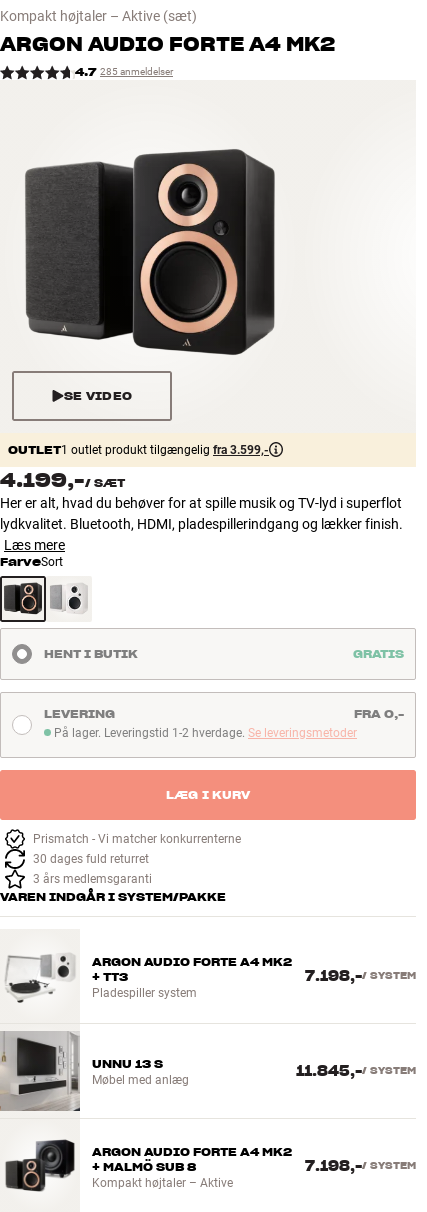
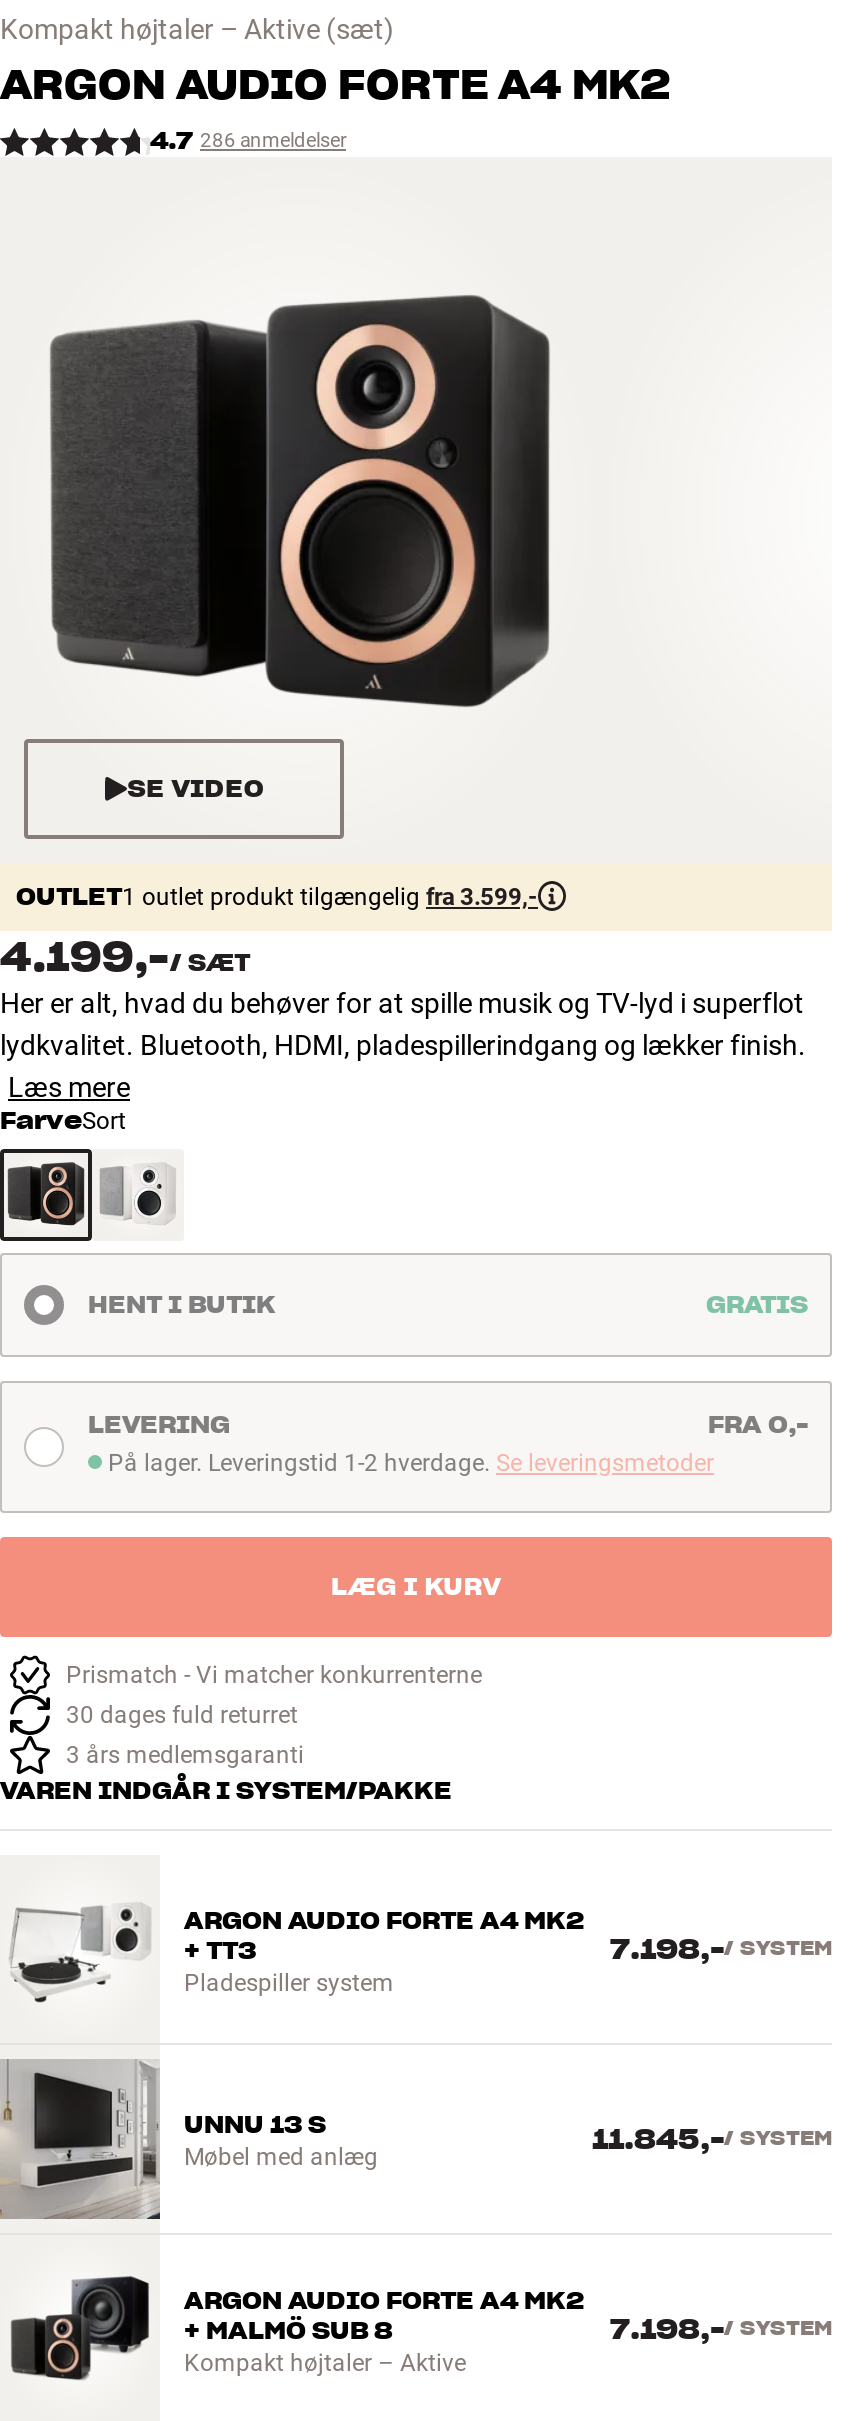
[75,64,173,79] 4.7 285 anmeldelser -> [150,125,346,155] 4.7 286 anmeldelser

